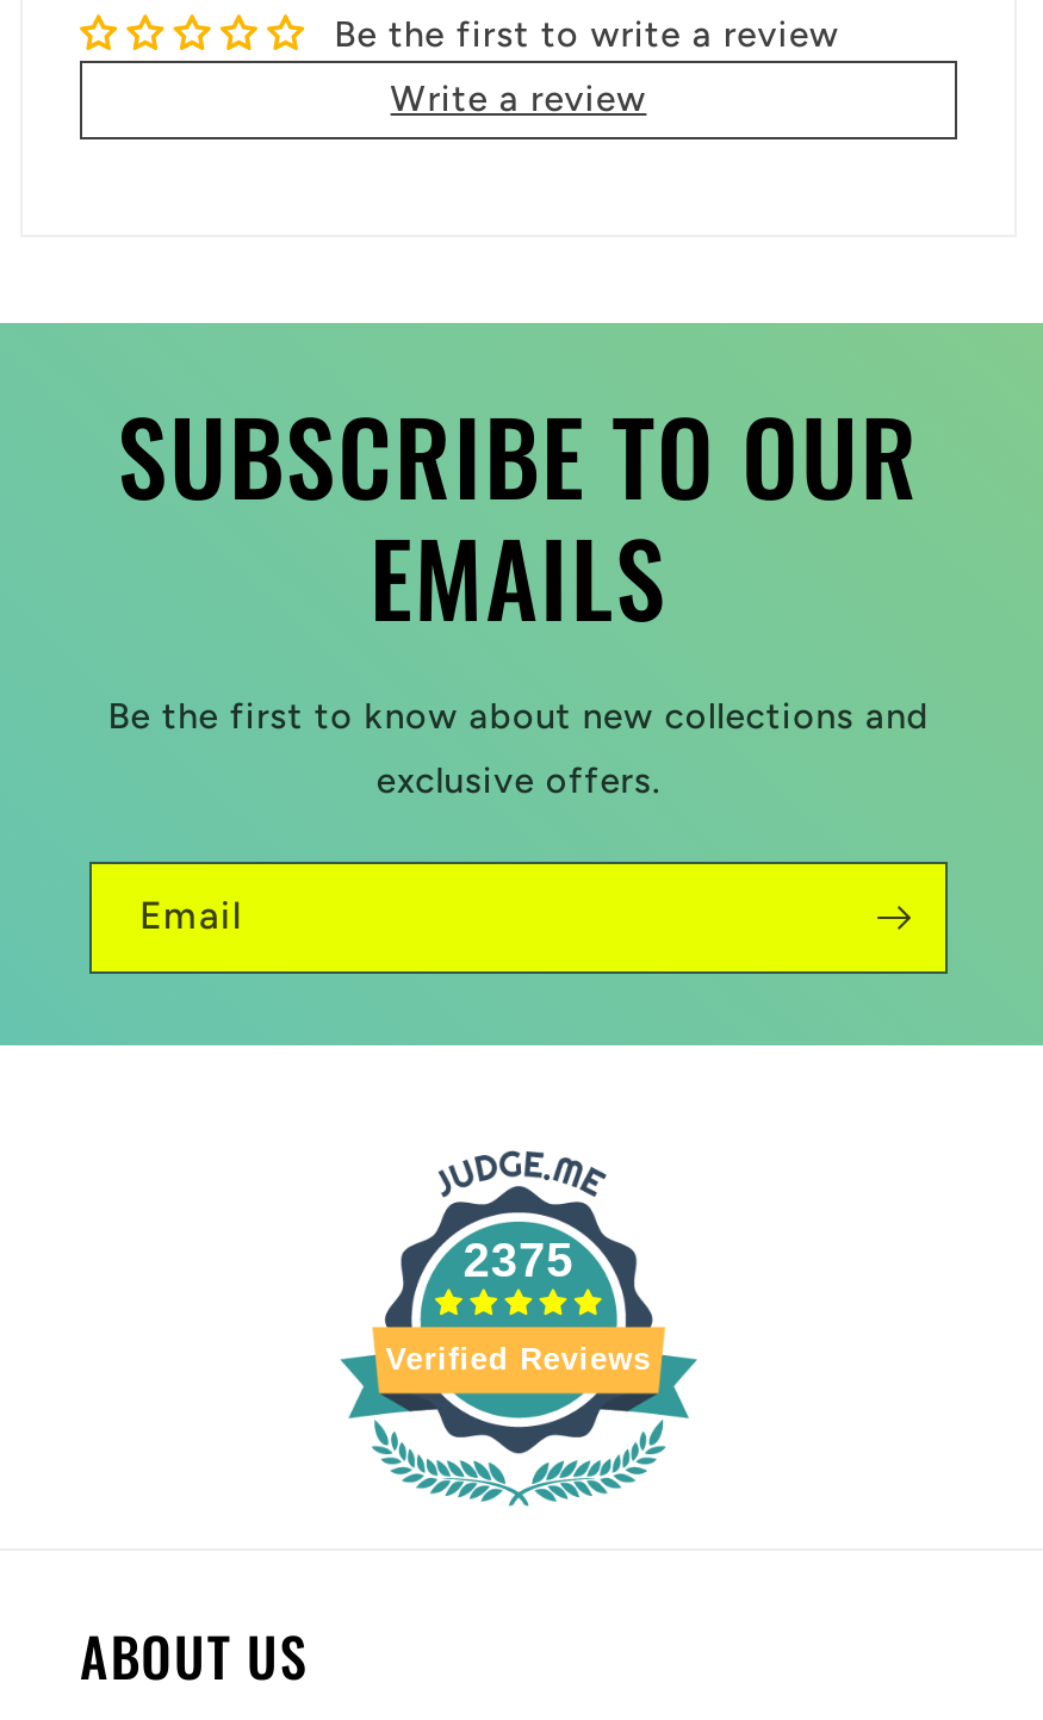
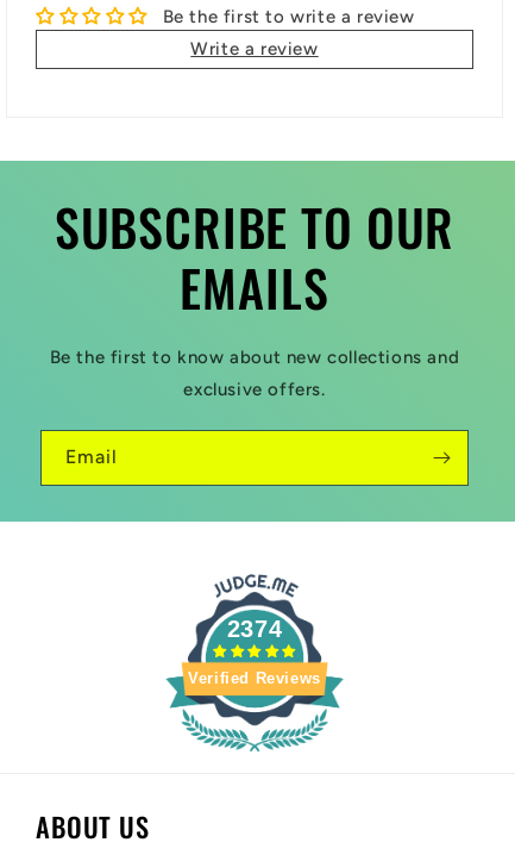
[463,1232,574,1285] 2375 -> [227,616,282,642] 2374

